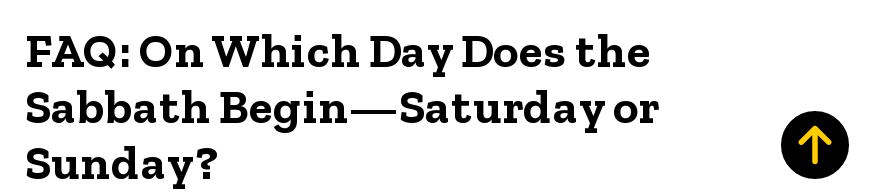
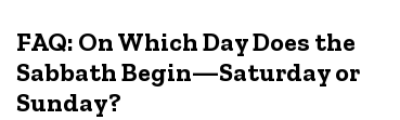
[779,109,851,181] [image] -> none

